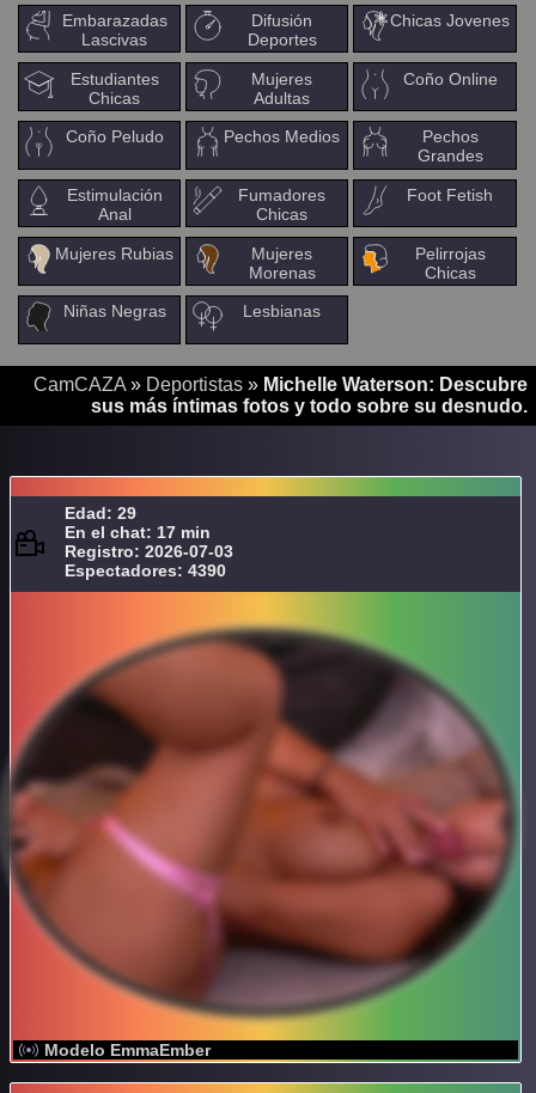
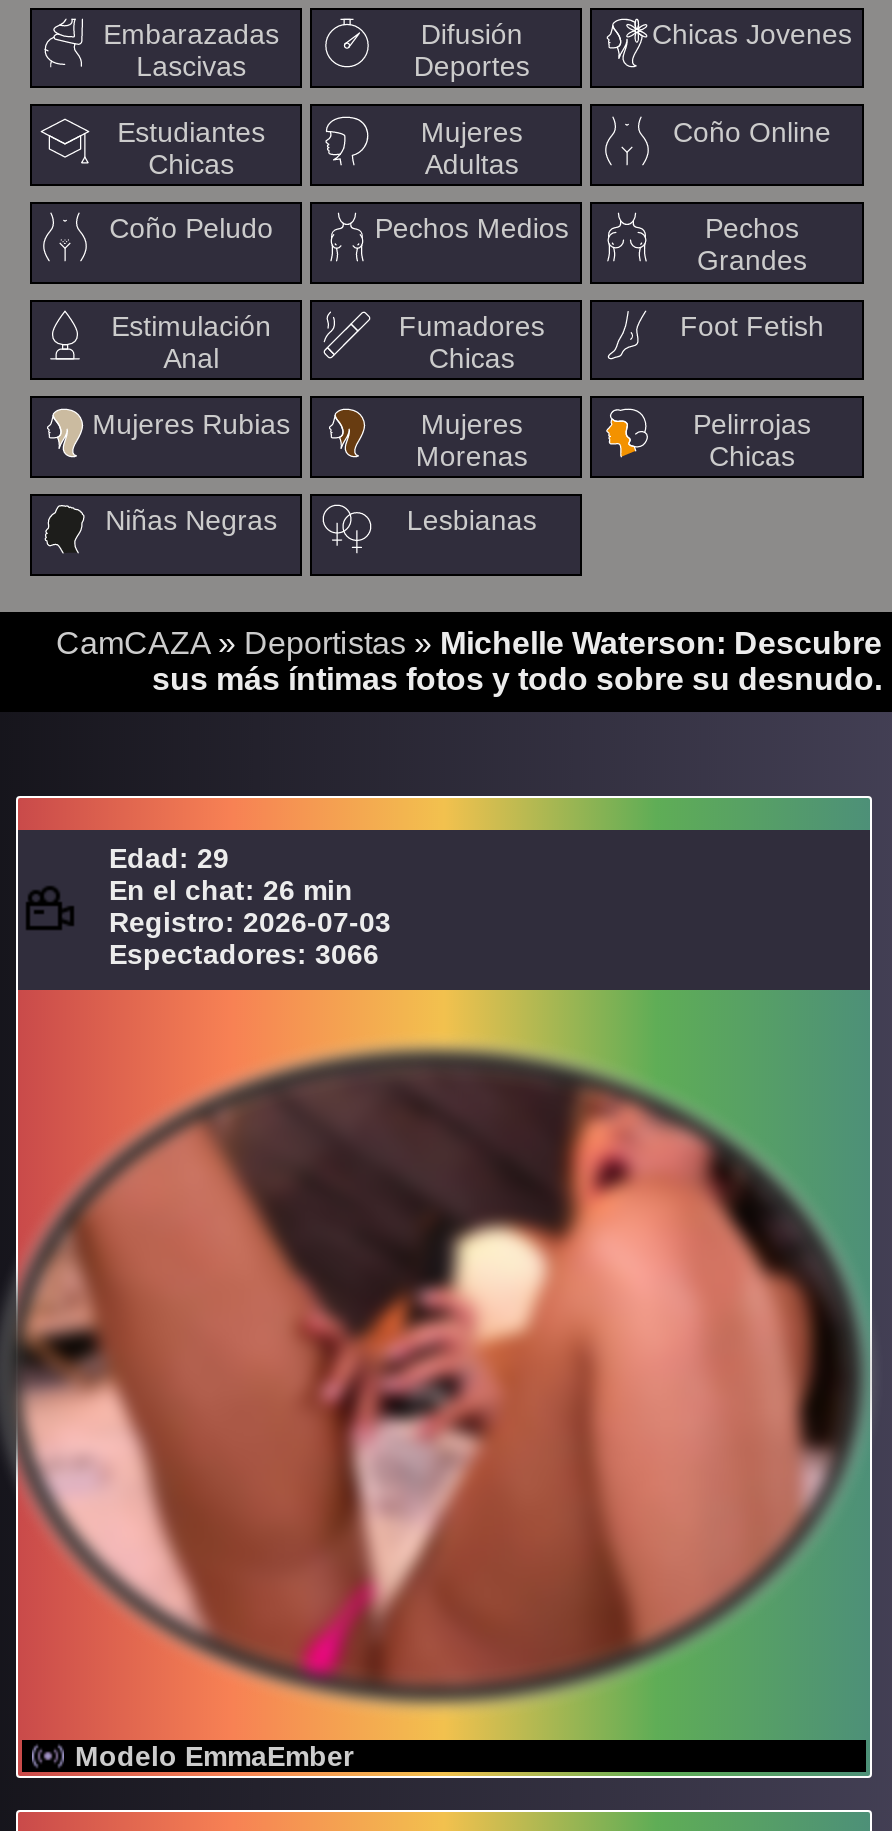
[65,522,211,541] En el chat: 17 min -> [109,873,353,905] En el chat: 26 min
[65,560,227,580] Espectadores: 4390 -> [109,937,379,969] Espectadores: 3066
[8,639,510,1006] [image] -> [16,1068,852,1682] [image]

